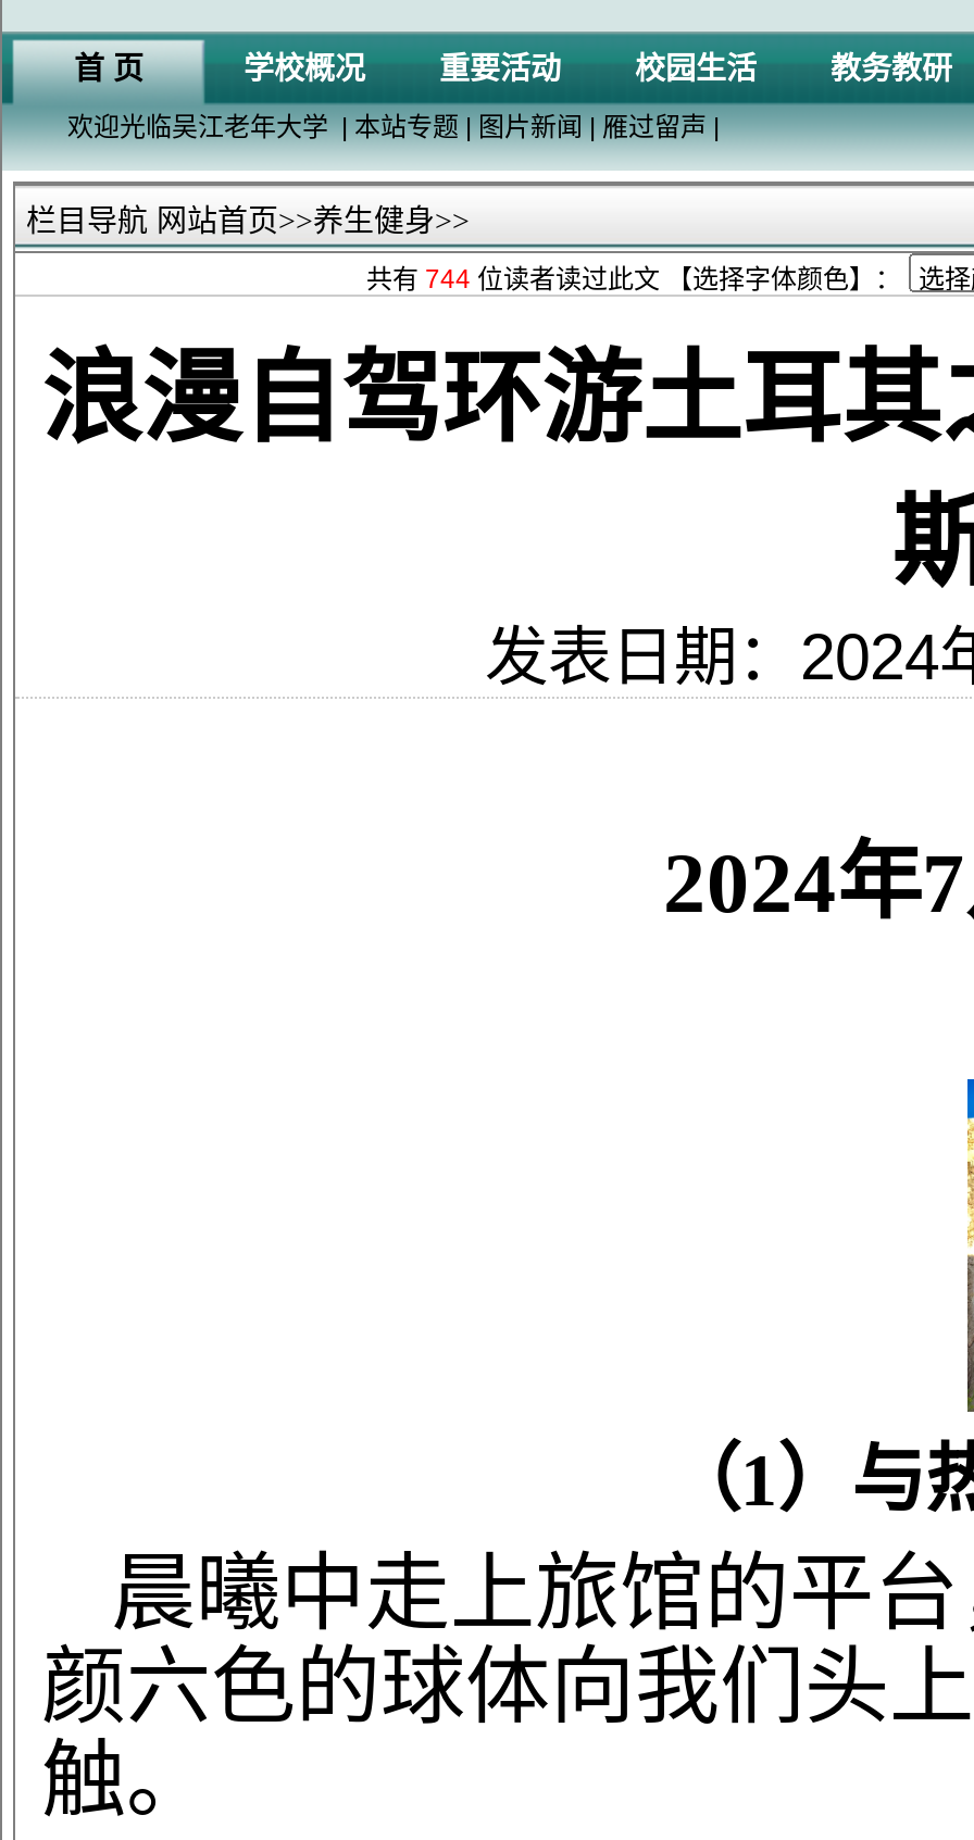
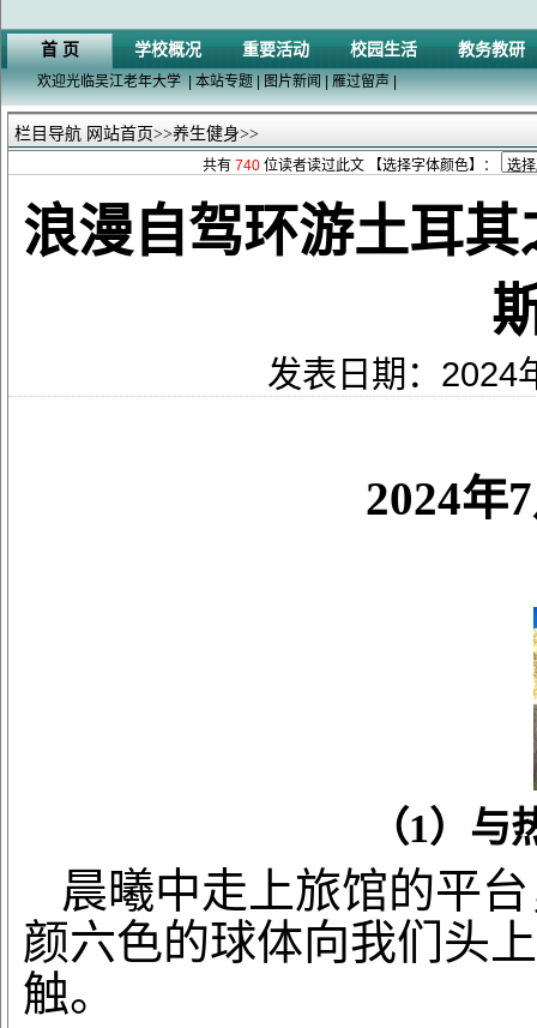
[366,264,908,295] 共有744位读者读过此文 【选择字体颜色】： -> [202,157,500,174] 共有740位读者读过此文 【选择字体颜色】：

